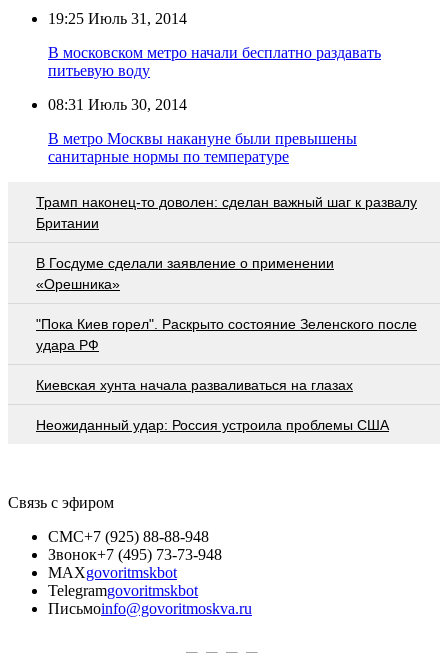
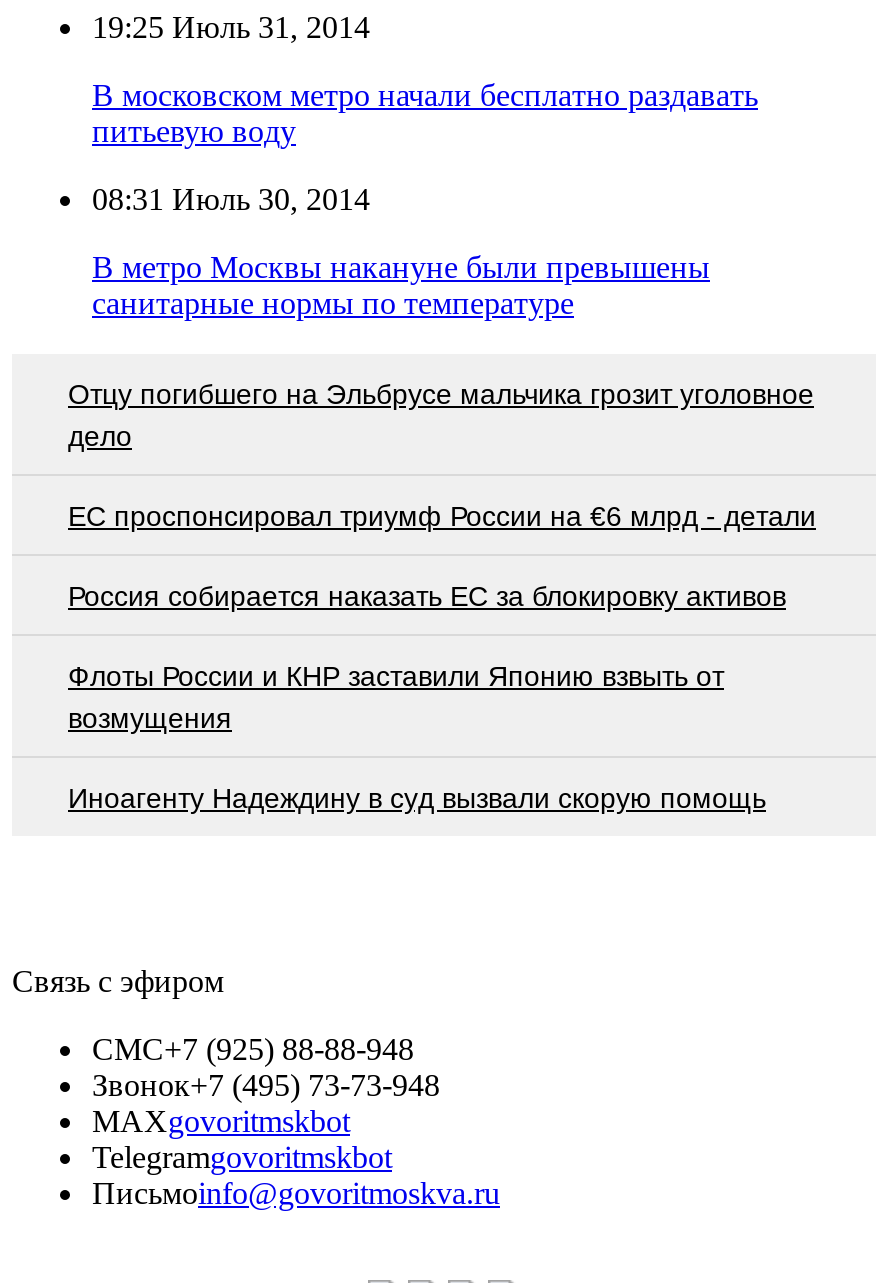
[36,194,417,231] Трамп наконец-то доволен: сделан важный шаг к развалу | Британии -> [68,378,814,452] Отцу погибшего на Эльбрусе мальчика грозит уголовное | дело
[36,255,334,292] В Госдуме сделали заявление о применении | «Орешника» -> [68,500,816,532] EC проспонсировал триумф России на €6 млрд - детали
[36,316,417,353] "Пока Киев горел". Раскрыто состояние Зеленского после | удара РФ -> [68,580,786,612] Россия собирается наказать EC за блокировку активов
[36,377,353,393] Киевская хунта начала разваливаться на глазах -> [68,660,724,734] Флоты России и КНР заставили Японию взвыть от | возмущения
[36,417,389,433] Неожиданный удар: Россия устроила проблемы США -> [68,782,766,814] Иноагенту Надеждину в суд вызвали скорую помощь

